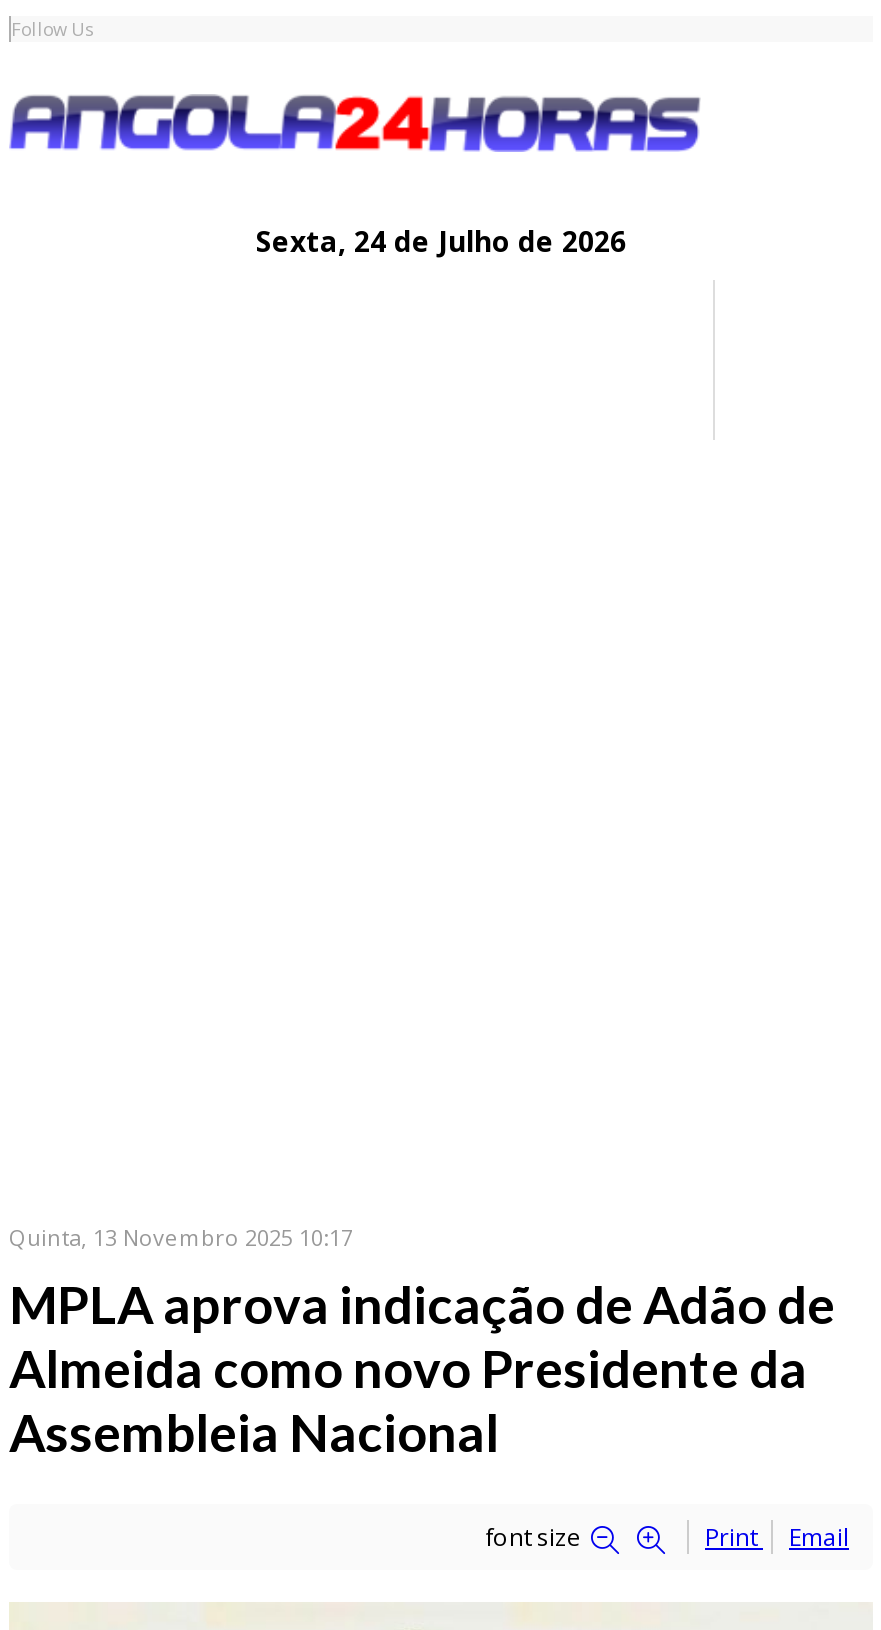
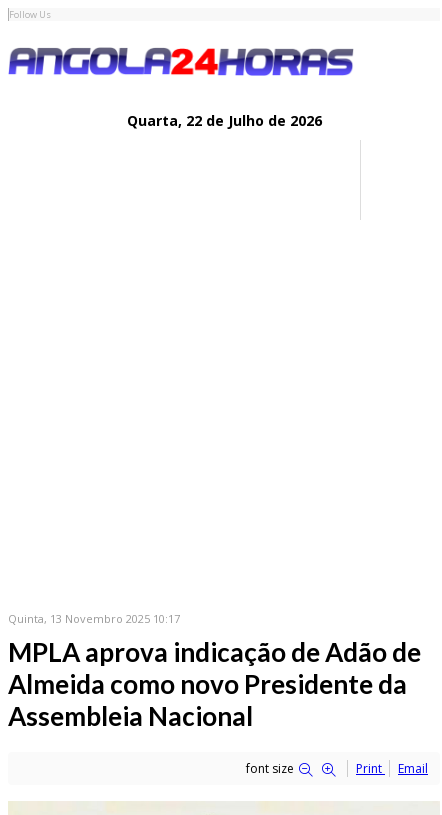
[256,222,626,260] Sexta, 24 de Julho de 2026 -> [126,111,321,130] Quarta, 22 de Julho de 2026

